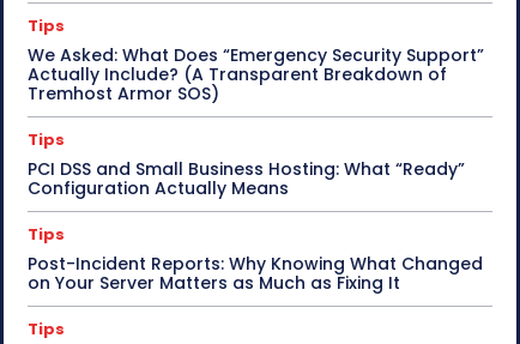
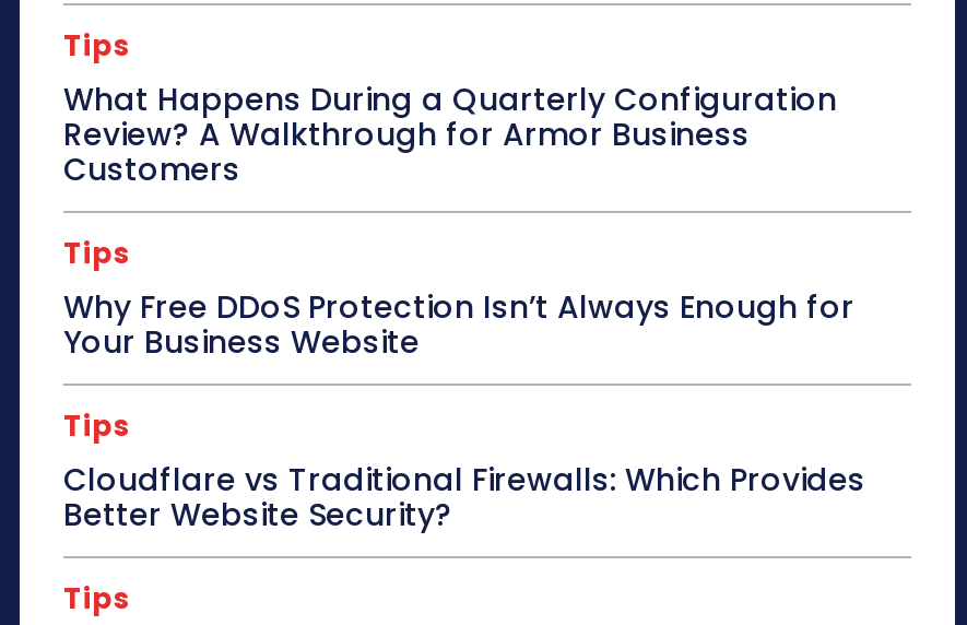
[28,43,484,106] We Asked: What Does “Emergency Security Support” | Actually Include? (A Transparent Breakdown of | Tremhost Armor SOS) -> [63,77,837,191] What Happens During a Quarterly Configuration | Review? A Walkthrough for Armor Business | Customers
[28,157,465,200] PCI DSS and Small Business Hosting: What “Ready” | Configuration Actually Means -> [63,285,854,363] Why Free DDoS Protection Isn’t Always Enough for | Your Business Website
[28,252,483,295] Post-Incident Reports: Why Knowing What Changed | on Your Server Matters as Much as Fixing It -> [63,457,865,536] Cloudflare vs Traditional Firewalls: Which Provides | Better Website Security?

